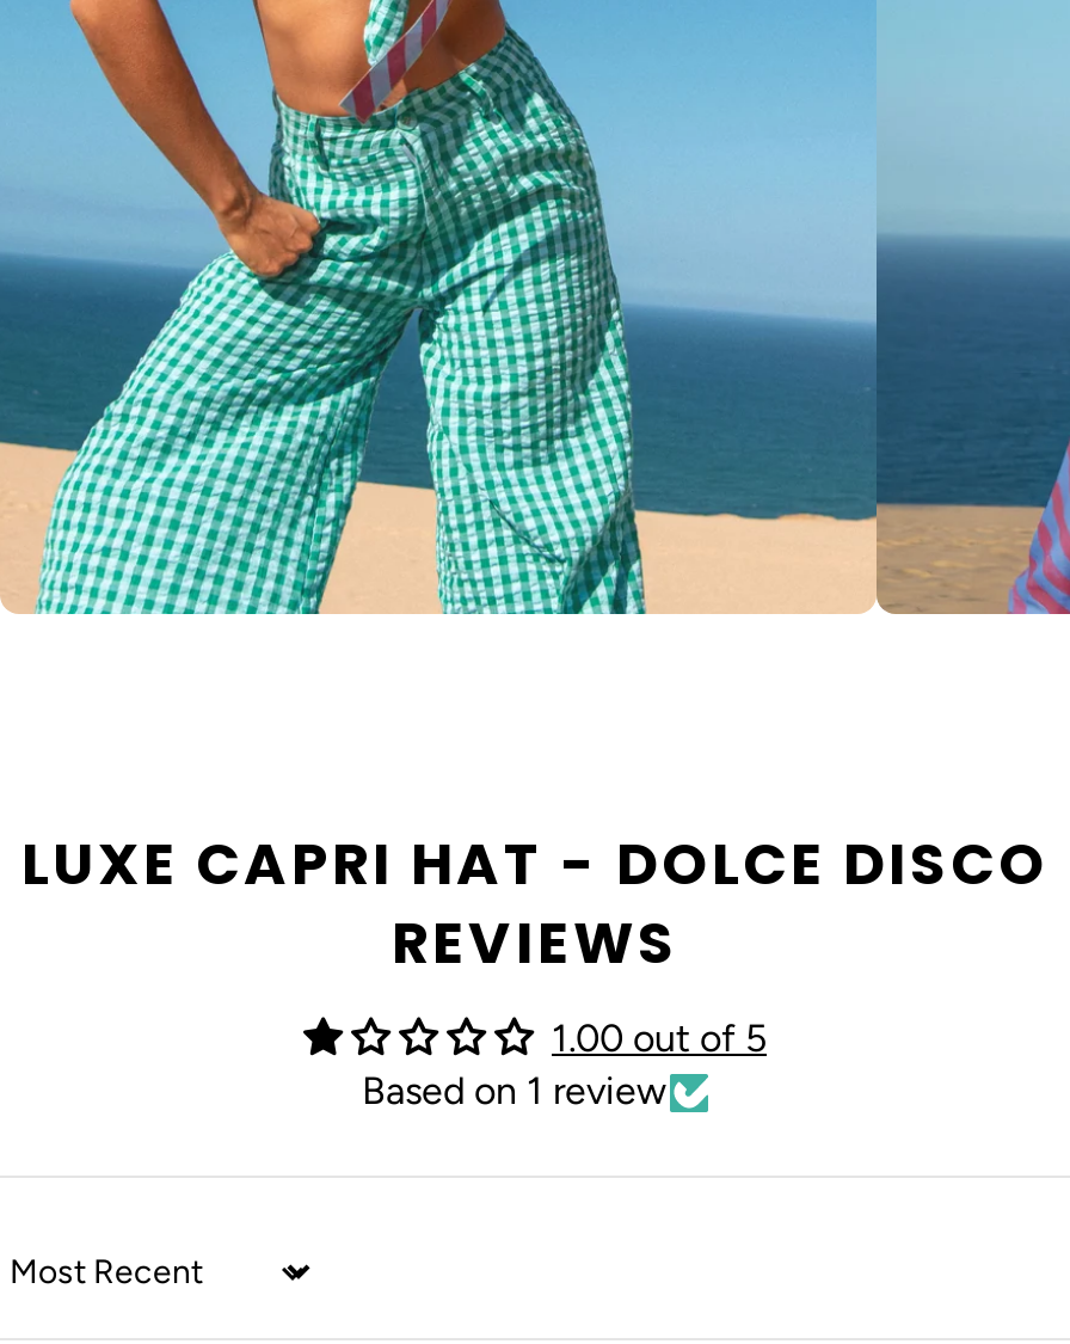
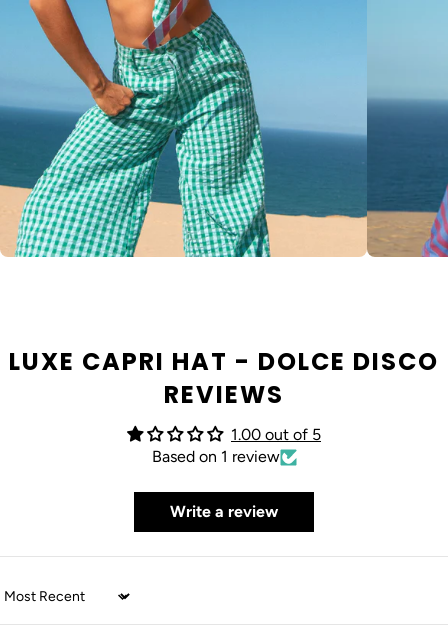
none -> [170,502,278,521] Write a review

